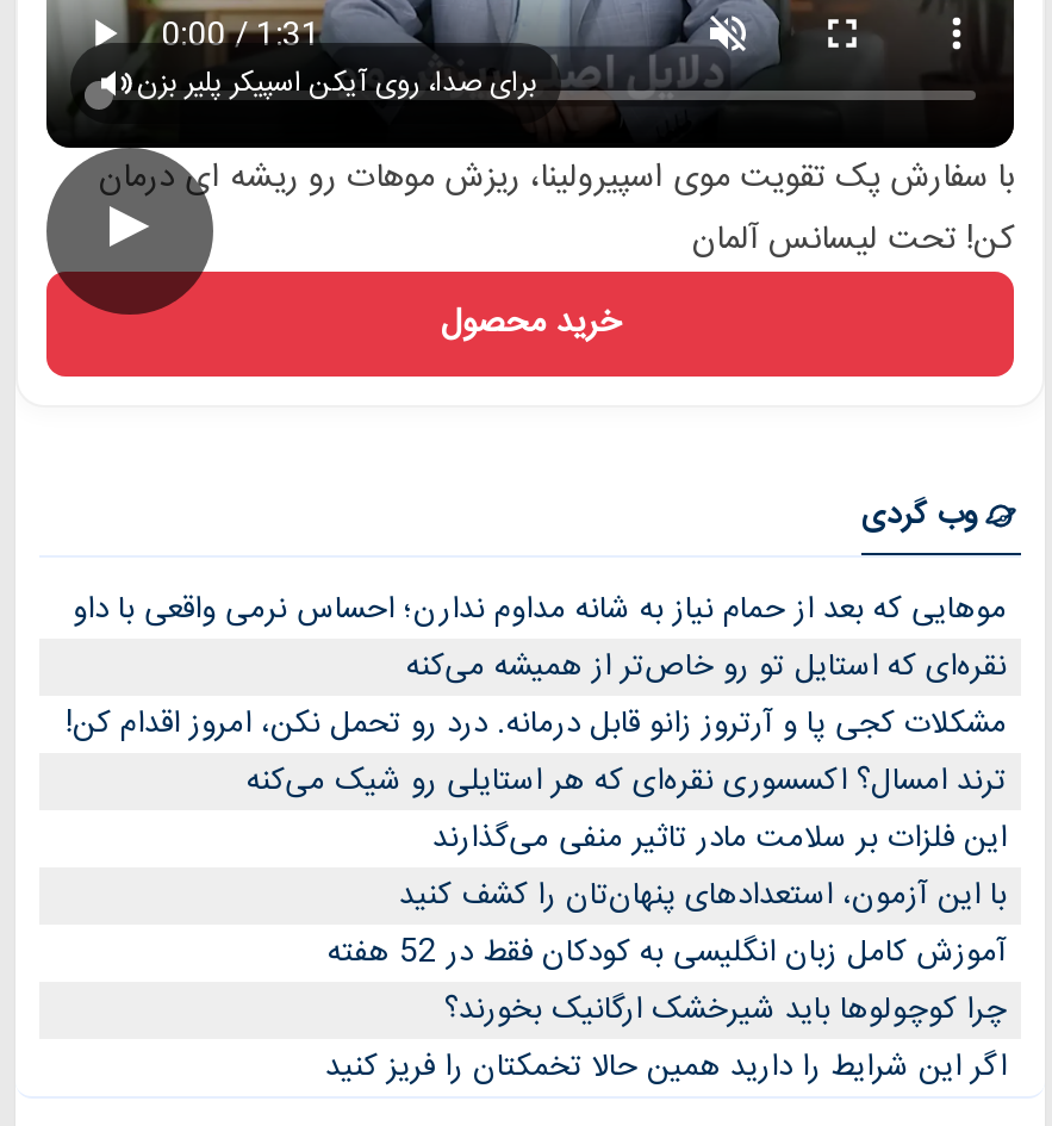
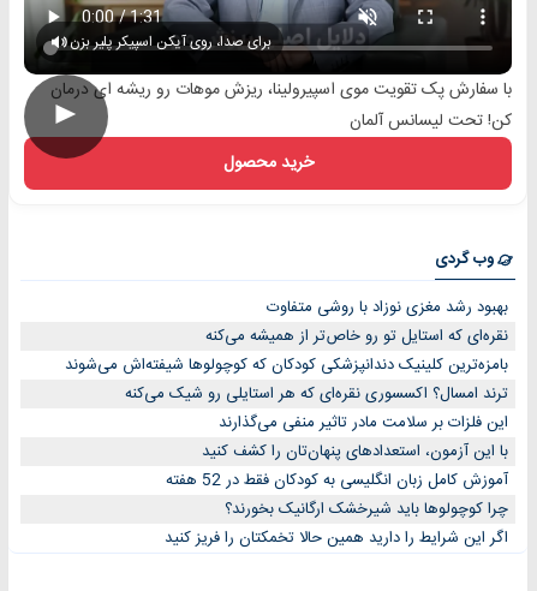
[73,585,1007,637] موهایی که بعد از حمام نیاز به شانه مداوم ندارن؛ احساس نرمی واقعی با داو -> [267,295,508,321] بهبود رشد مغزی نوزاد با روشی متفاوت
[66,699,1007,751] مشکلات کجی پا و آرتروز زانو قابل درمانه. درد رو تحمل نکن، امروز اقدام کن! -> [65,352,508,379] بامزه‌ترین کلینیک دندانپزشکی کودکان که کوچولوها شیفته‌اش می‌شوند

